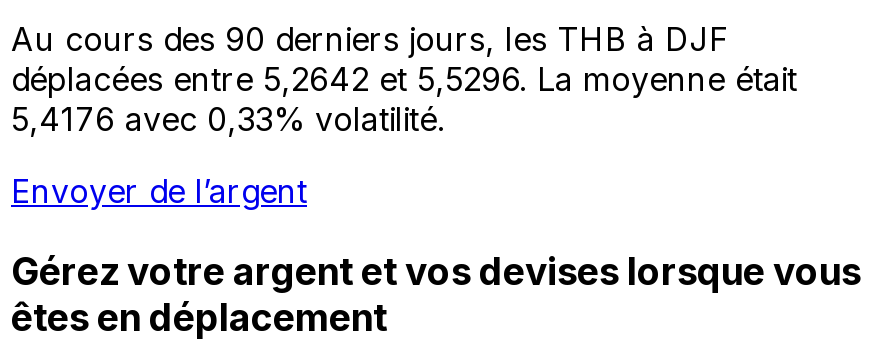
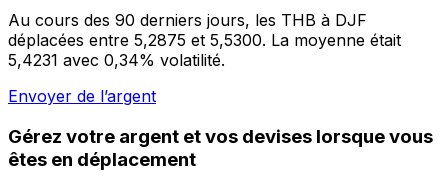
[11,59,797,99] déplacées entre 5,2642 et 5,5296. La moyenne était -> [8,30,401,50] déplacées entre 5,2875 et 5,5300. La moyenne était
[11,99,445,139] 5,4176 avec 0,33% volatilité. -> [8,50,225,70] 5,4231 avec 0,34% volatilité.

